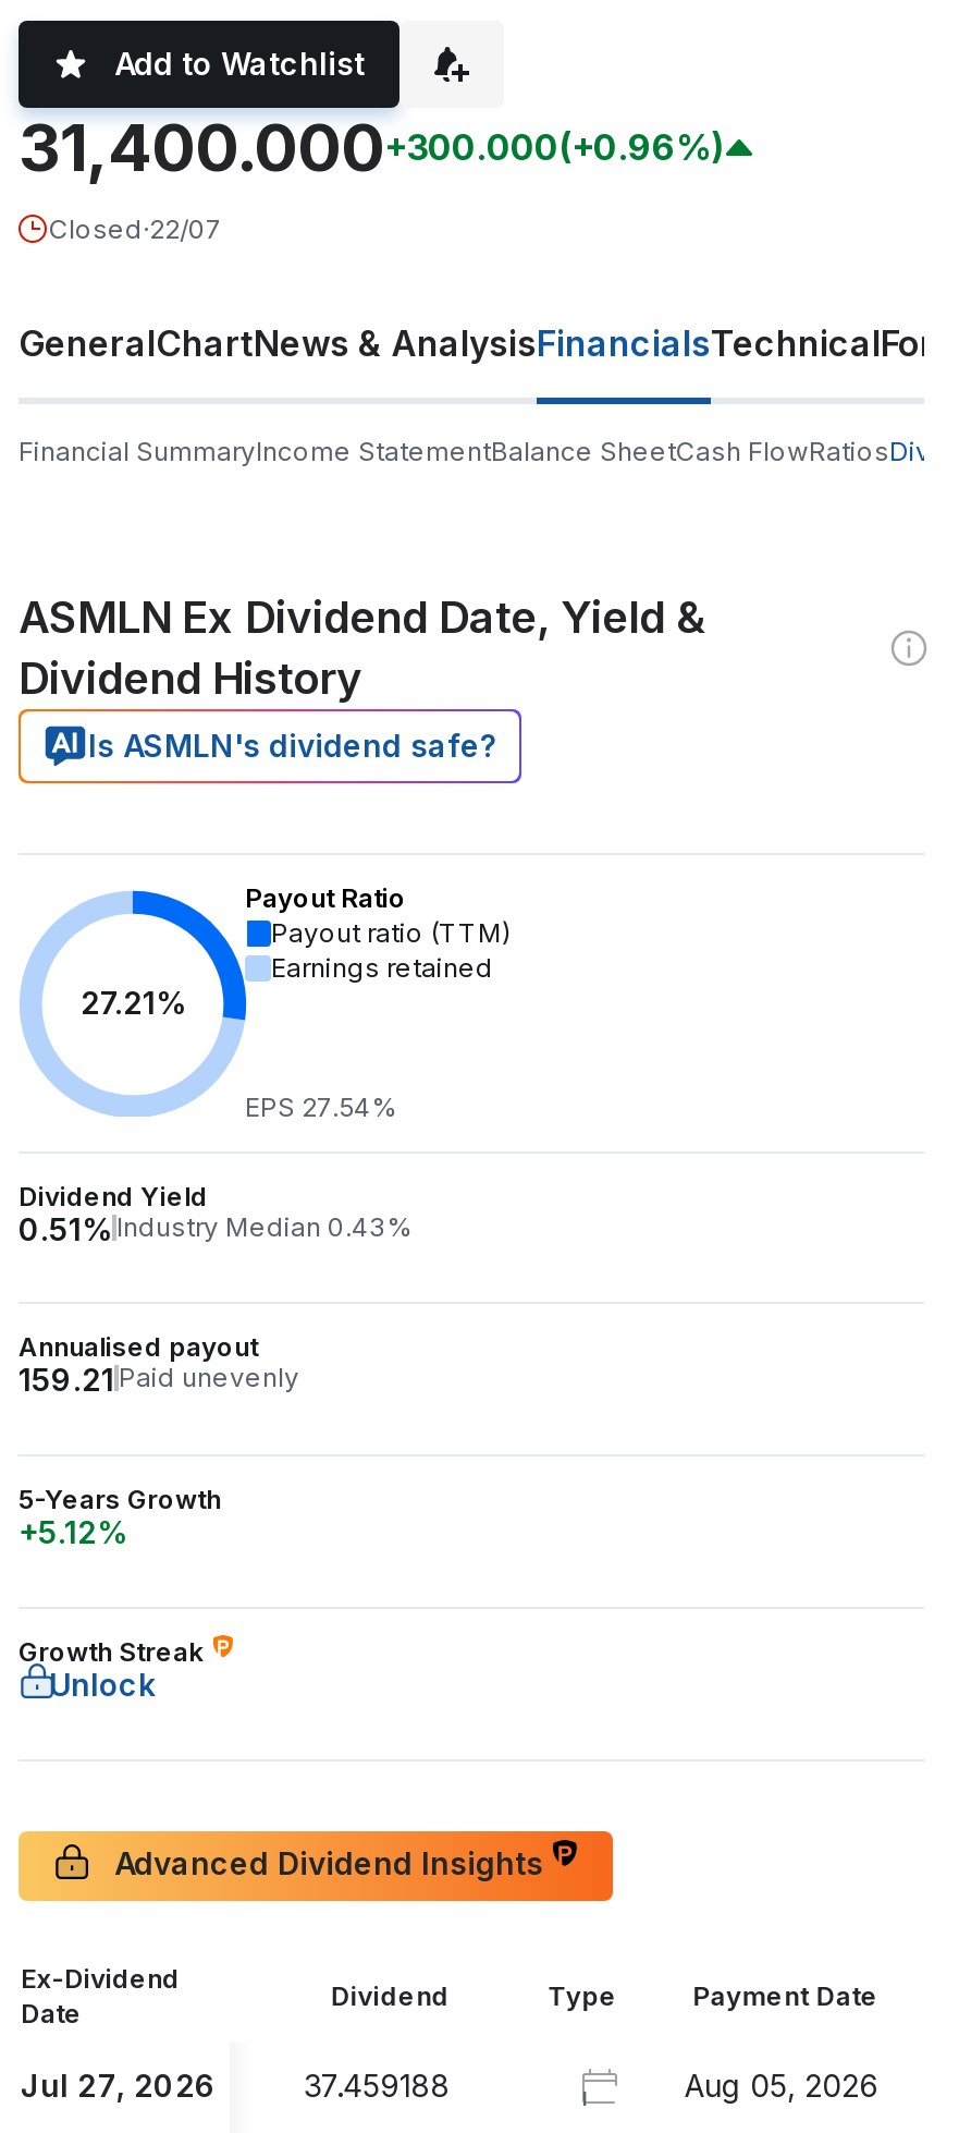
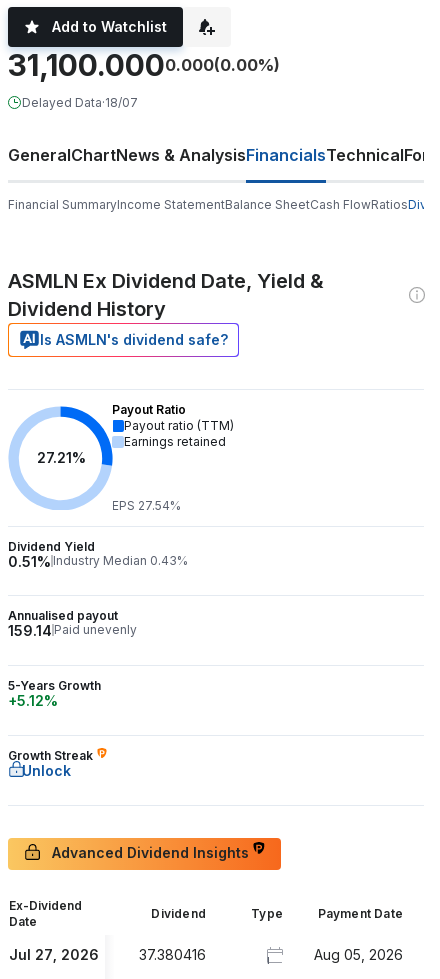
[19,107,724,245] 31,400.000+300.000(+0.96%) | Closed·22/07 -> [8,47,280,110] 31,100.0000.000(0.00%) | Delayed Data·18/07
[19,1360,299,1397] 159.21 Paid unevenly -> [8,622,137,639] 159.14 Paid unevenly
[304,2066,450,2103] 37.459188 -> [139,946,206,963] 37.380416

